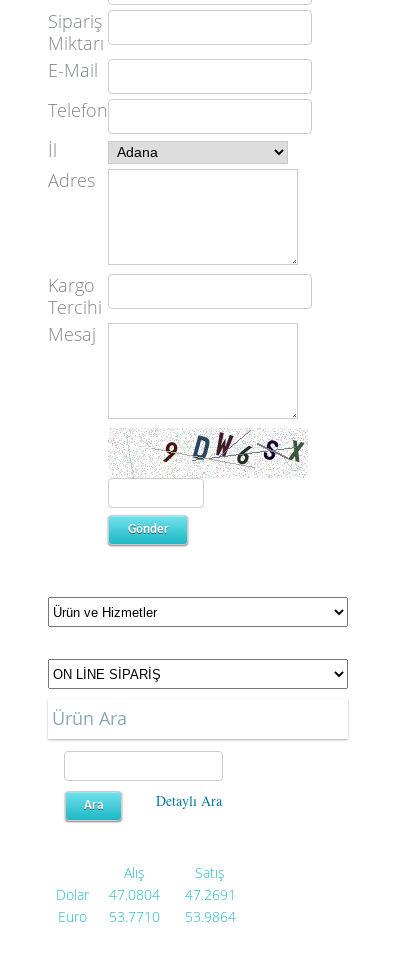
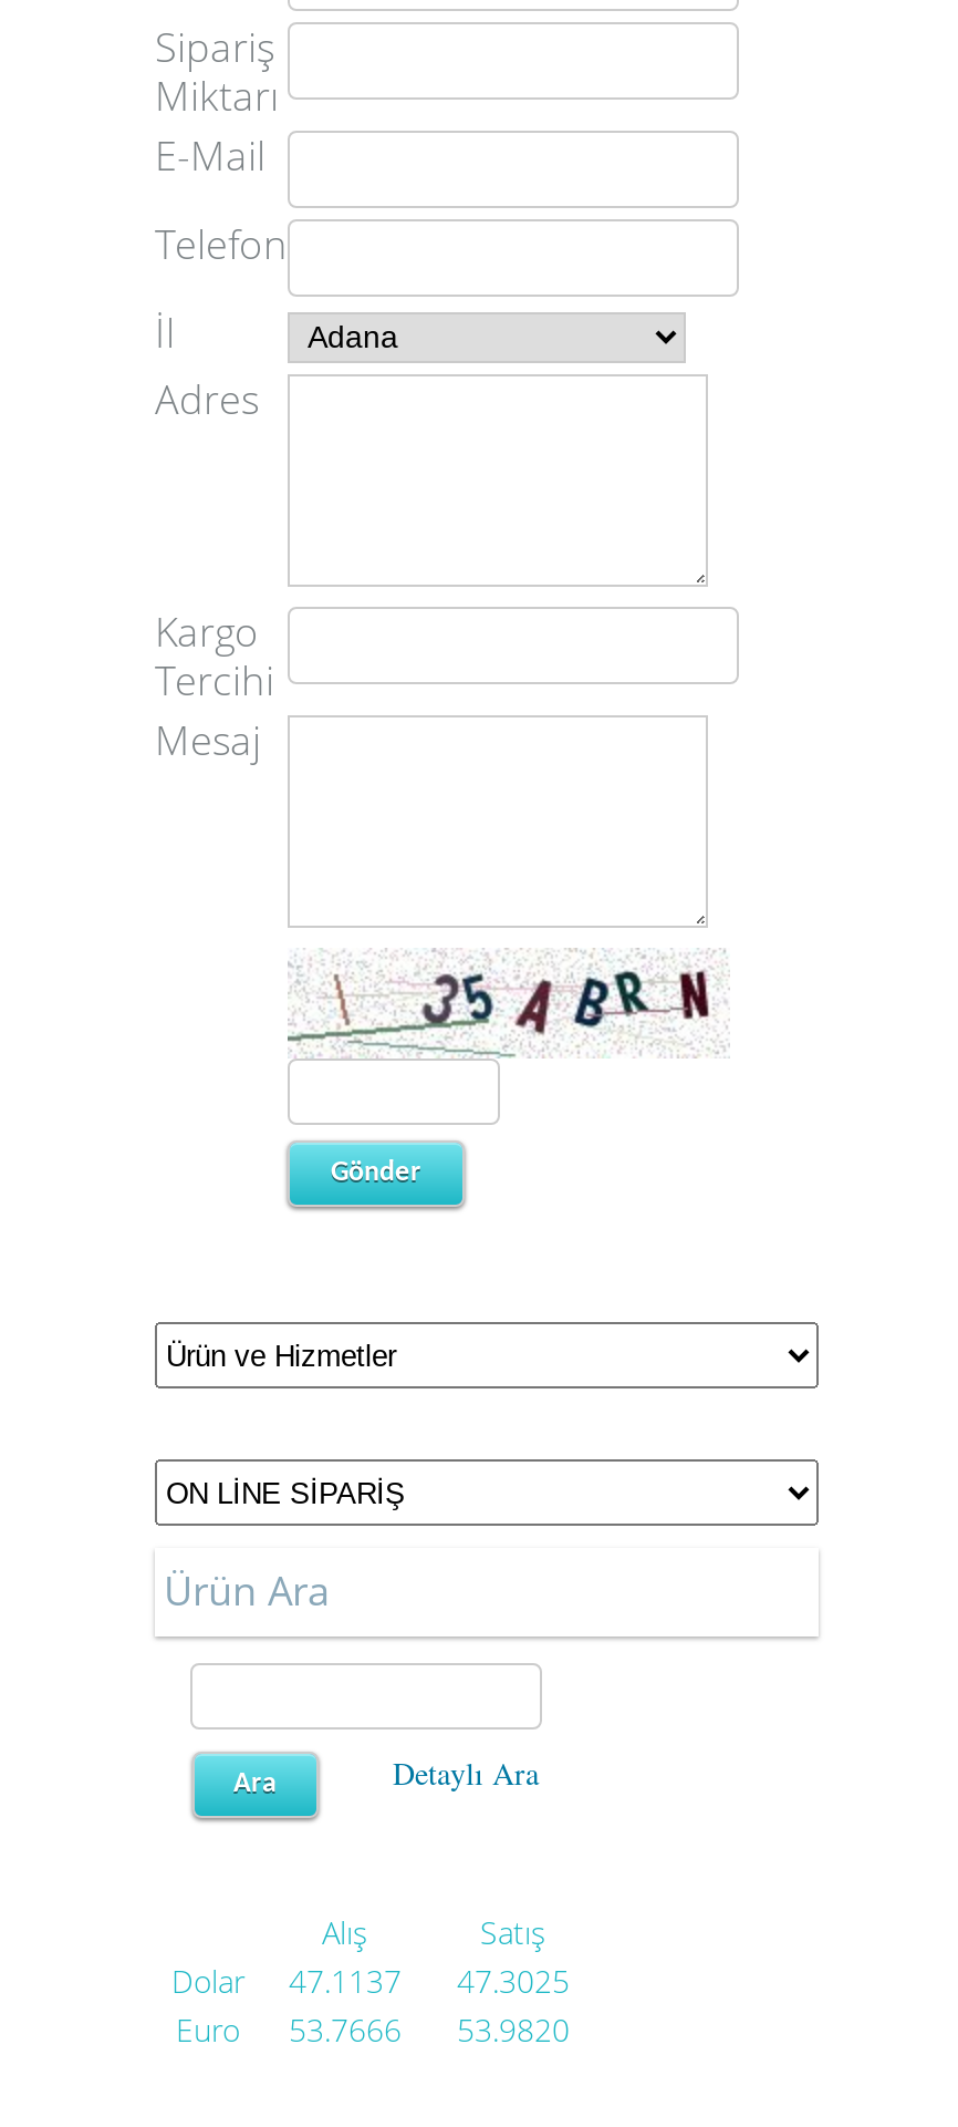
[109,429,308,478] [image] -> [285,950,721,1059] [image]
[108,885,159,904] 47.0804 -> [289,1960,402,2002] 47.1137
[184,885,235,904] 47.2691 -> [457,1960,570,2002] 47.3025
[108,907,159,926] 53.7710 -> [289,2009,402,2051] 53.7666
[184,907,235,926] 53.9864 -> [457,2009,570,2051] 53.9820

